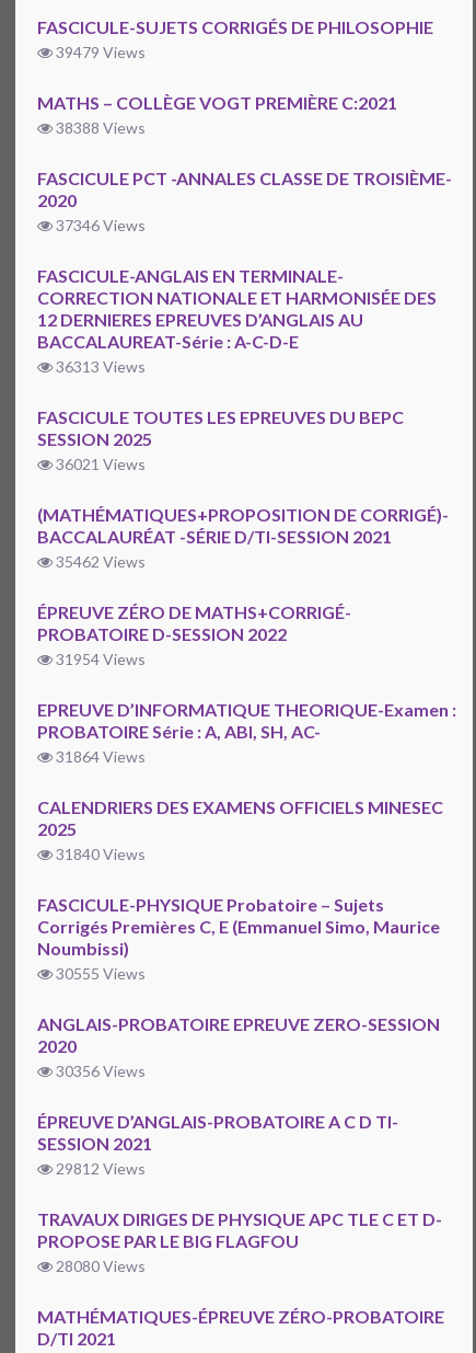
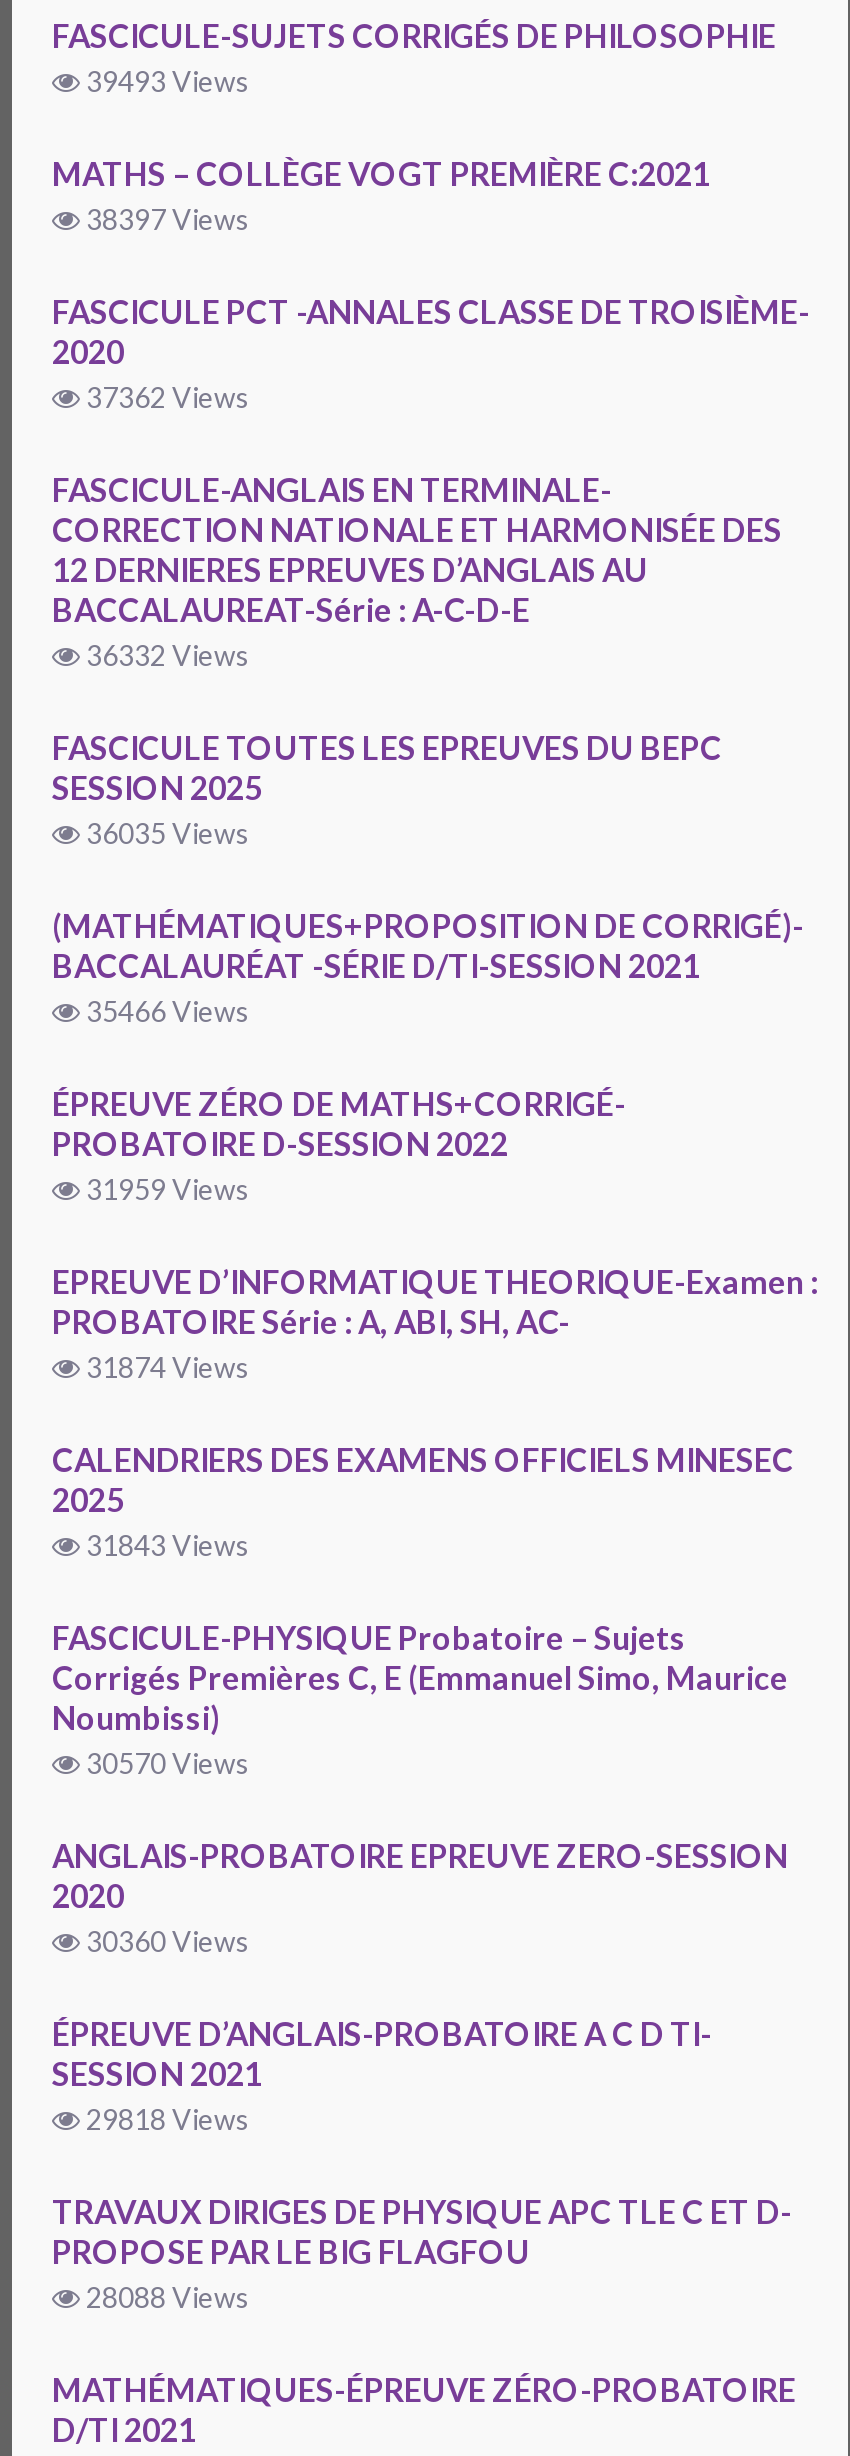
[53,43,146,62] 39479 Views -> [80,65,250,99] 39493 Views
[53,119,146,137] 38388 Views -> [80,203,250,237] 38397 Views
[53,216,146,235] 37346 Views -> [80,381,250,415] 37362 Views
[53,358,146,376] 36313 Views -> [80,639,250,673] 36332 Views
[53,455,146,474] 36021 Views -> [80,817,250,851] 36035 Views
[53,553,146,571] 35462 Views -> [80,995,250,1029] 35466 Views
[53,650,146,669] 31954 Views -> [80,1173,250,1207] 31959 Views
[53,748,146,766] 31864 Views -> [80,1351,250,1385] 31874 Views
[53,845,146,864] 31840 Views -> [80,1529,250,1563] 31843 Views
[53,965,146,983] 30555 Views -> [80,1747,250,1781] 30570 Views
[53,1062,146,1081] 30356 Views -> [80,1925,250,1959] 30360 Views
[53,1160,146,1178] 29812 Views -> [80,2103,250,2137] 29818 Views
[53,1257,146,1276] 28080 Views -> [80,2281,250,2315] 28088 Views

